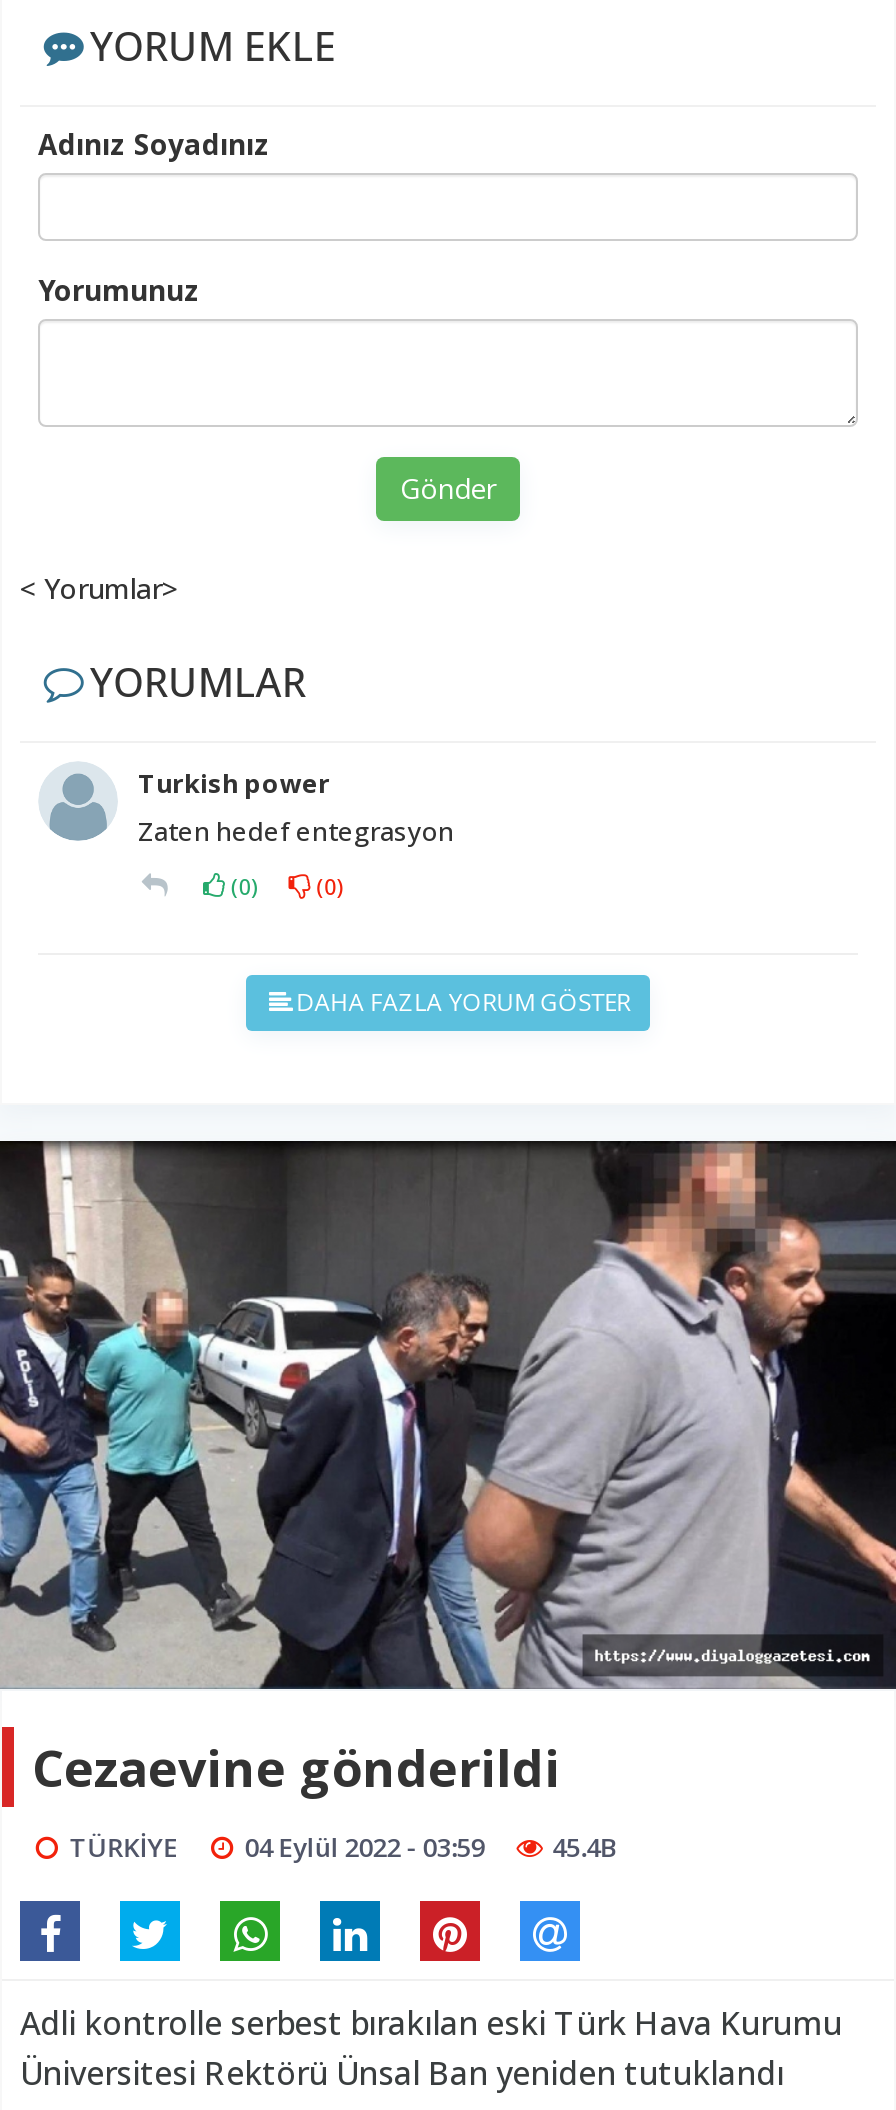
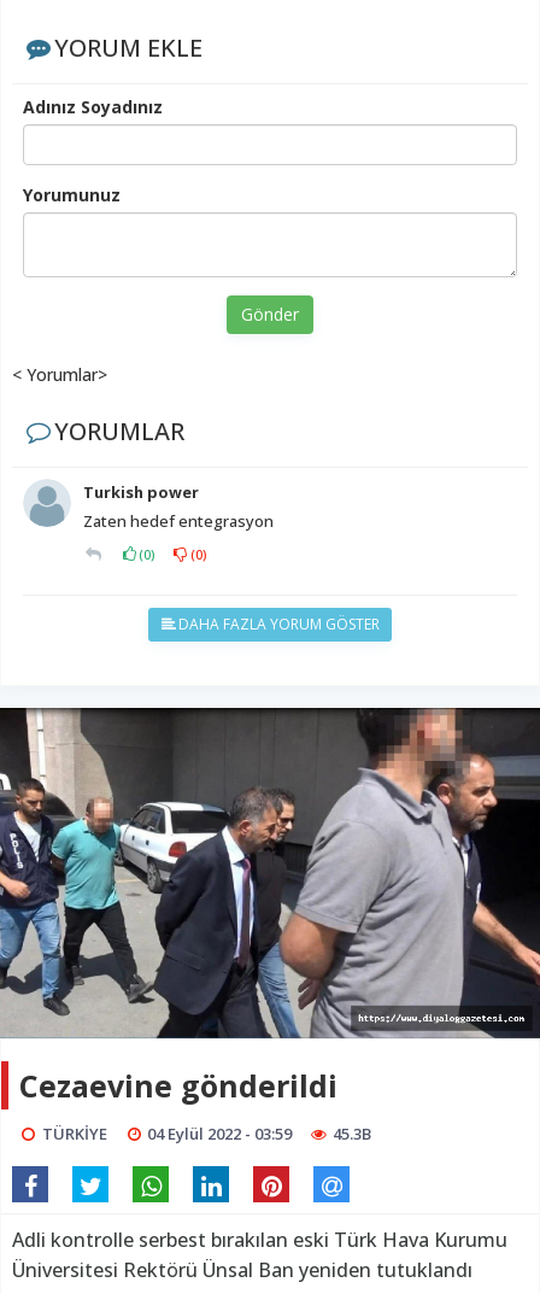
[69,1829,616,1865] TÜRKİYE 04 Eylül 2022 - 03:59 45.4B -> [42,1123,371,1144] TÜRKİYE 04 Eylül 2022 - 03:59 45.3B

